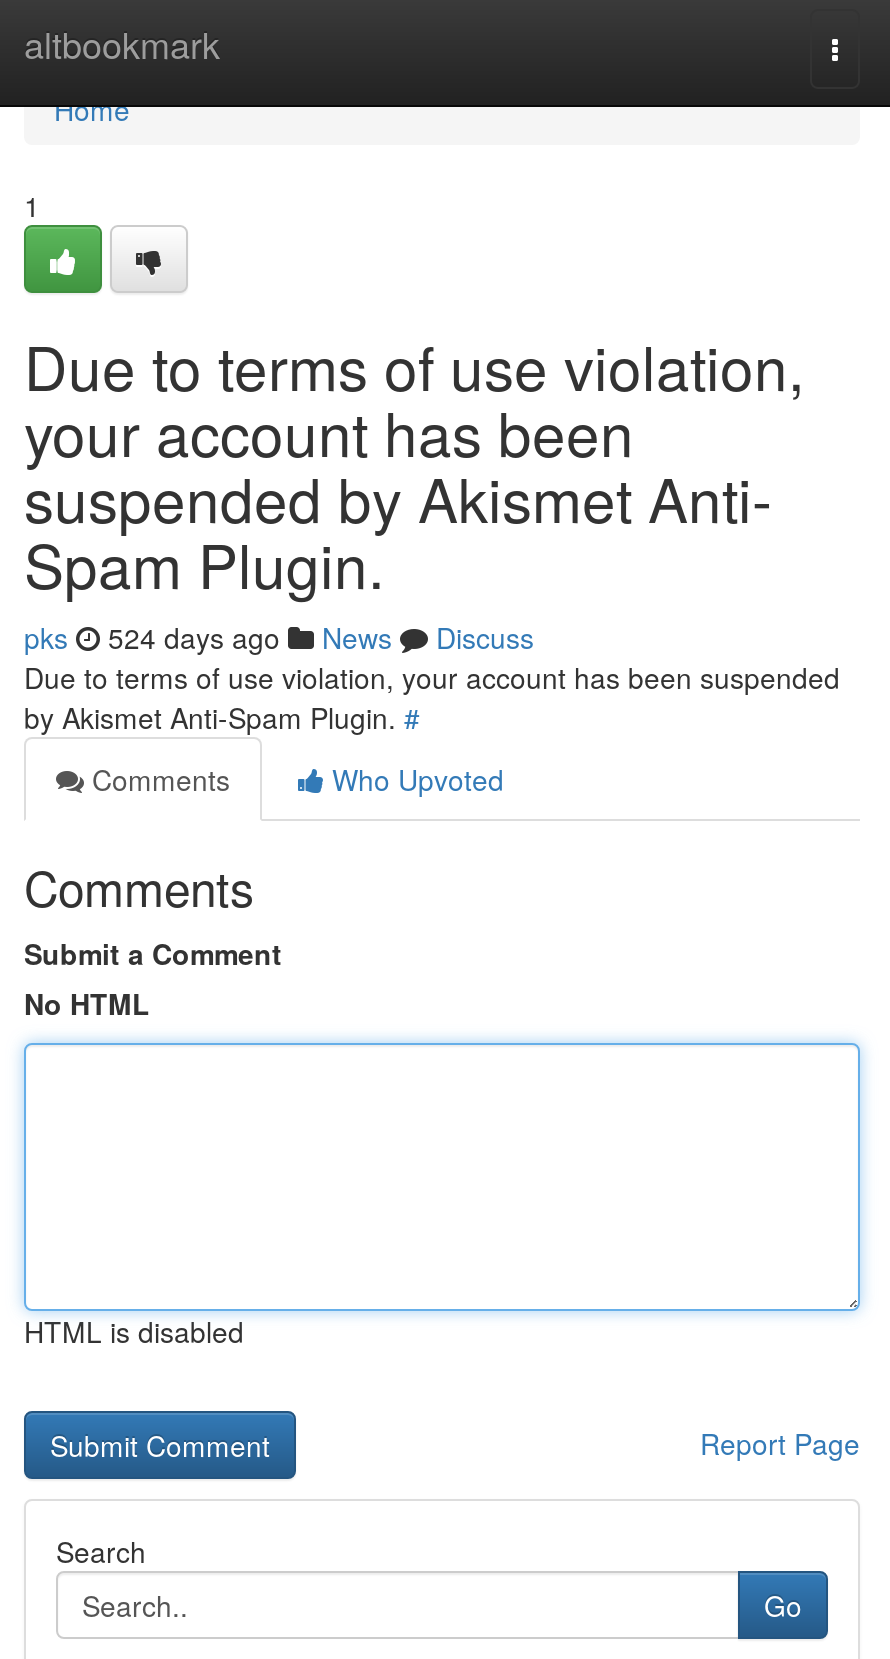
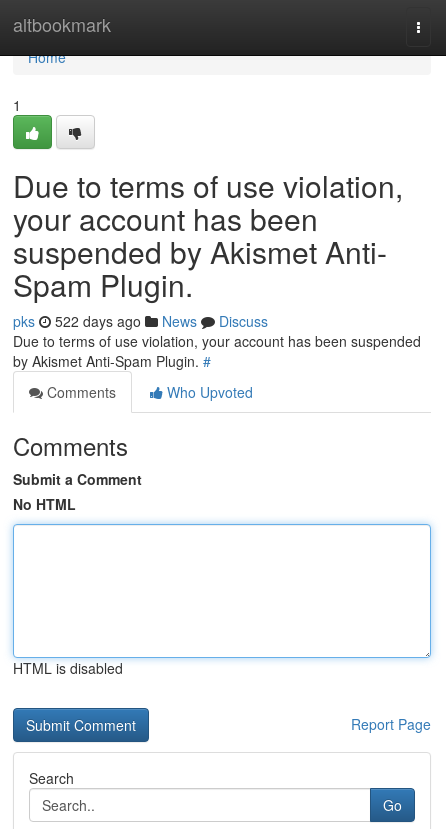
[24,617,534,657] pks 524 days ago News Discuss -> [13,311,268,331] pks 522 days ago News Discuss

